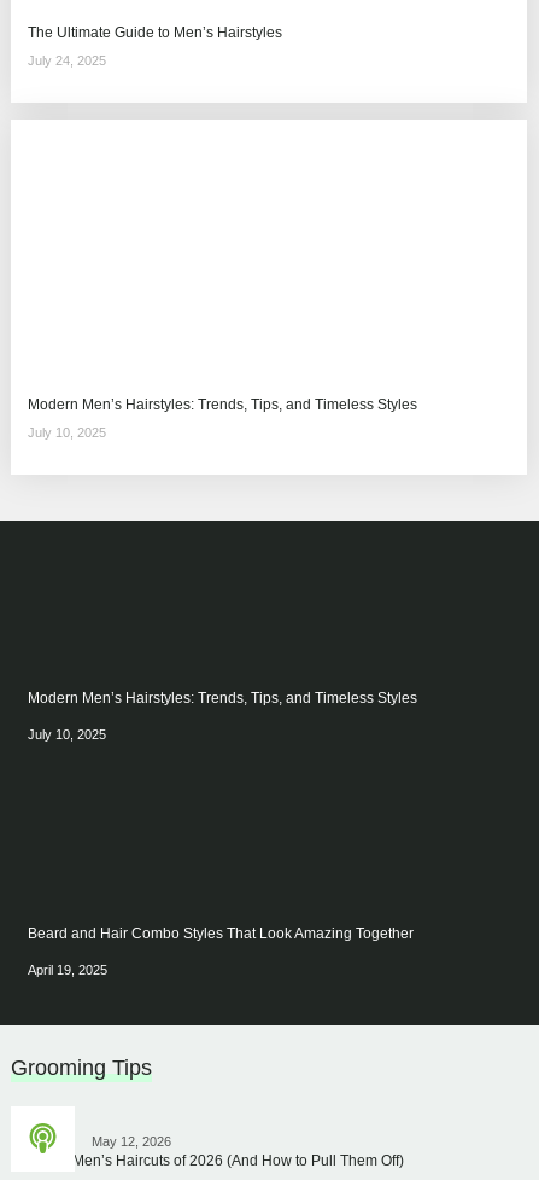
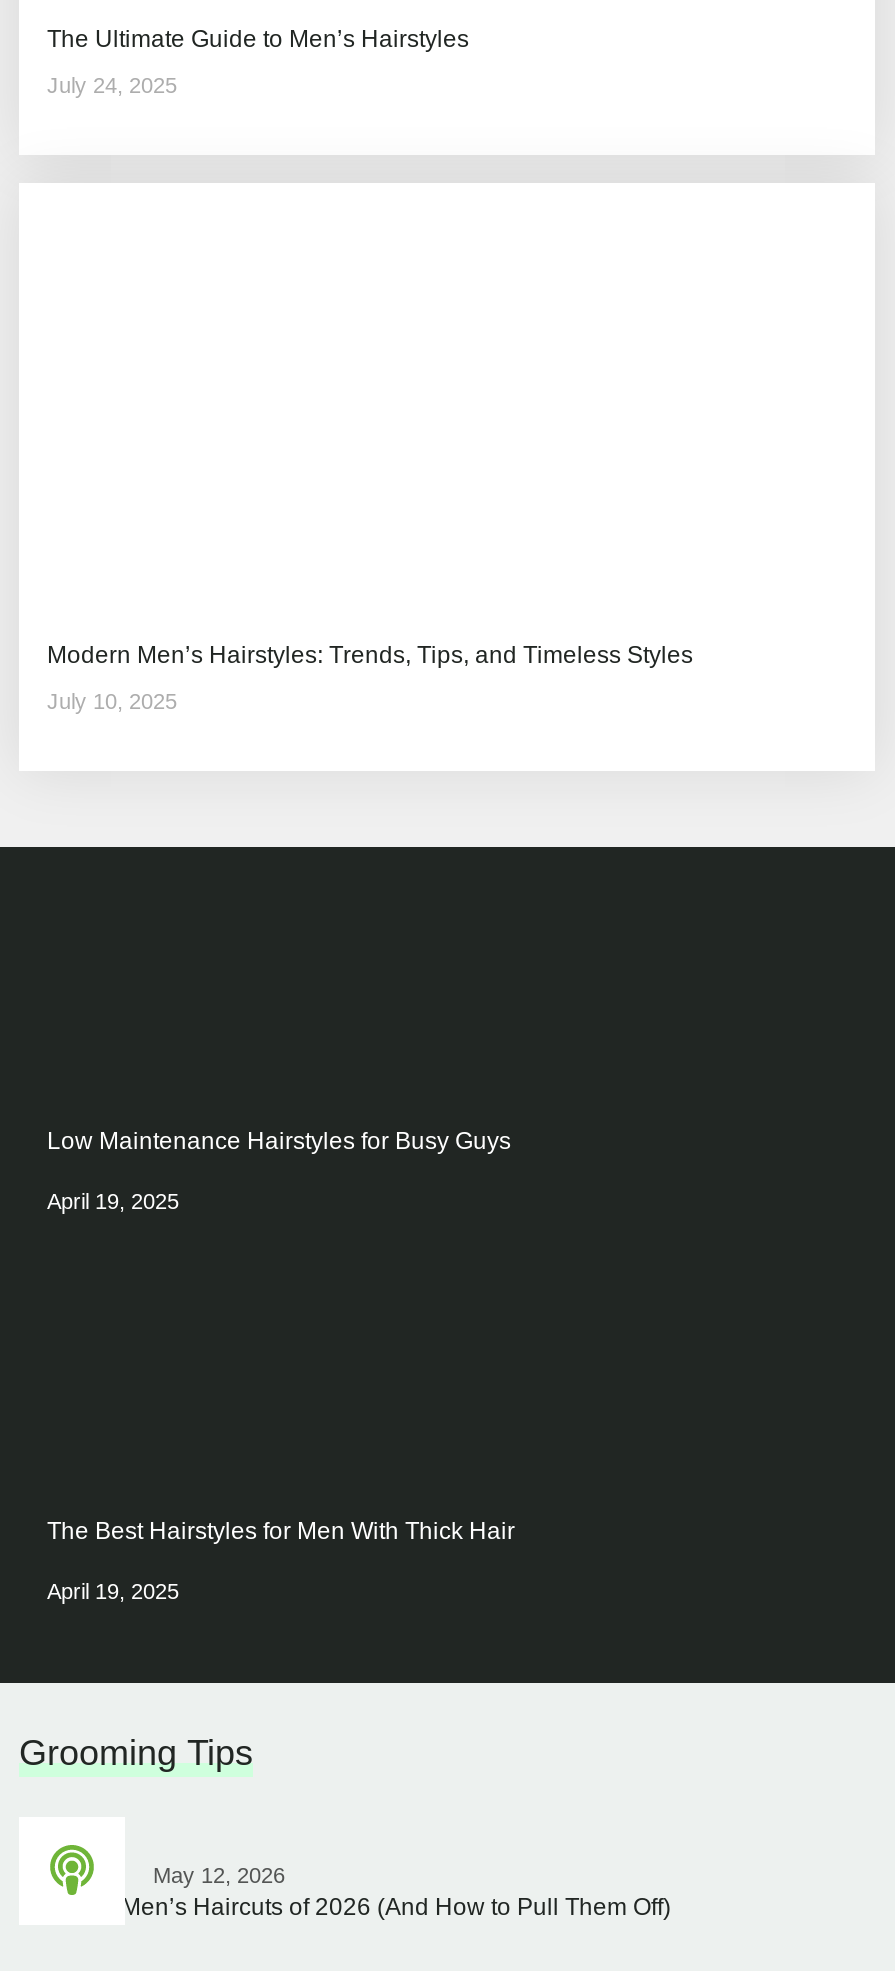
[28,690,417,707] Modern Men’s Hairstyles: Trends, Tips, and Timeless Styles -> [47,1127,511,1155] Low Maintenance Hairstyles for Busy Guys
[28,727,106,742] July 10, 2025 -> [47,1189,179,1213] April 19, 2025
[28,925,414,942] Beard and Hair Combo Styles That Look Amazing Together -> [47,1517,515,1545] The Best Hairstyles for Men With Thick Hair

